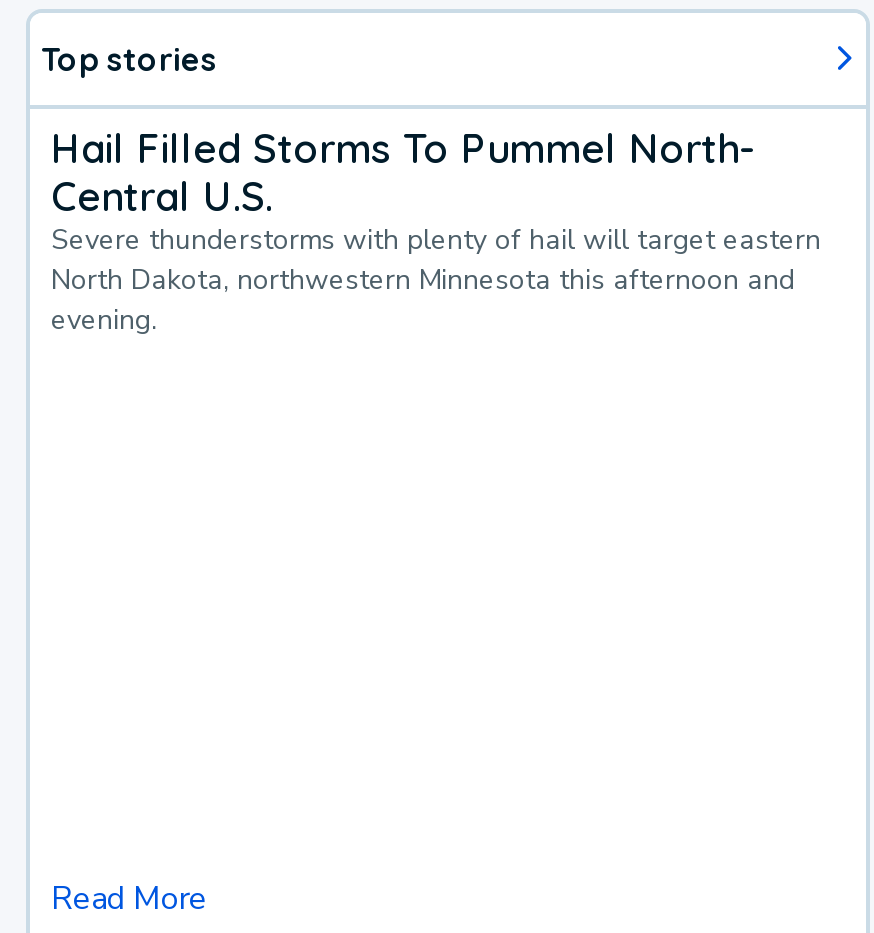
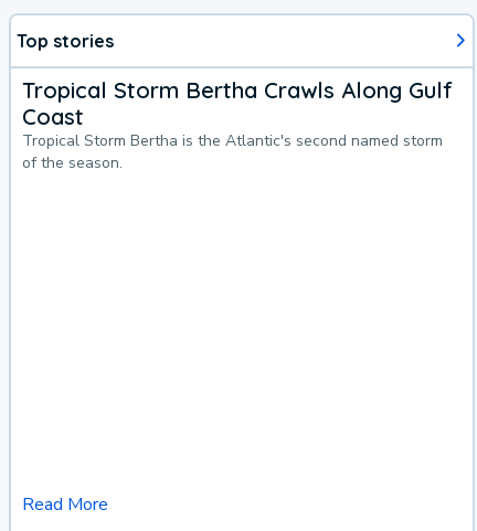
[51,122,821,338] Hail Filled Storms To Pummel North- | Central U.S. | Severe thunderstorms with plenty of hail will target eastern | North Dakota, northwestern Minnesota this afternoon and | evening. -> [23,76,453,173] Tropical Storm Bertha Crawls Along Gulf | Coast | Tropical Storm Bertha is the Atlantic's second named storm | of the season.

